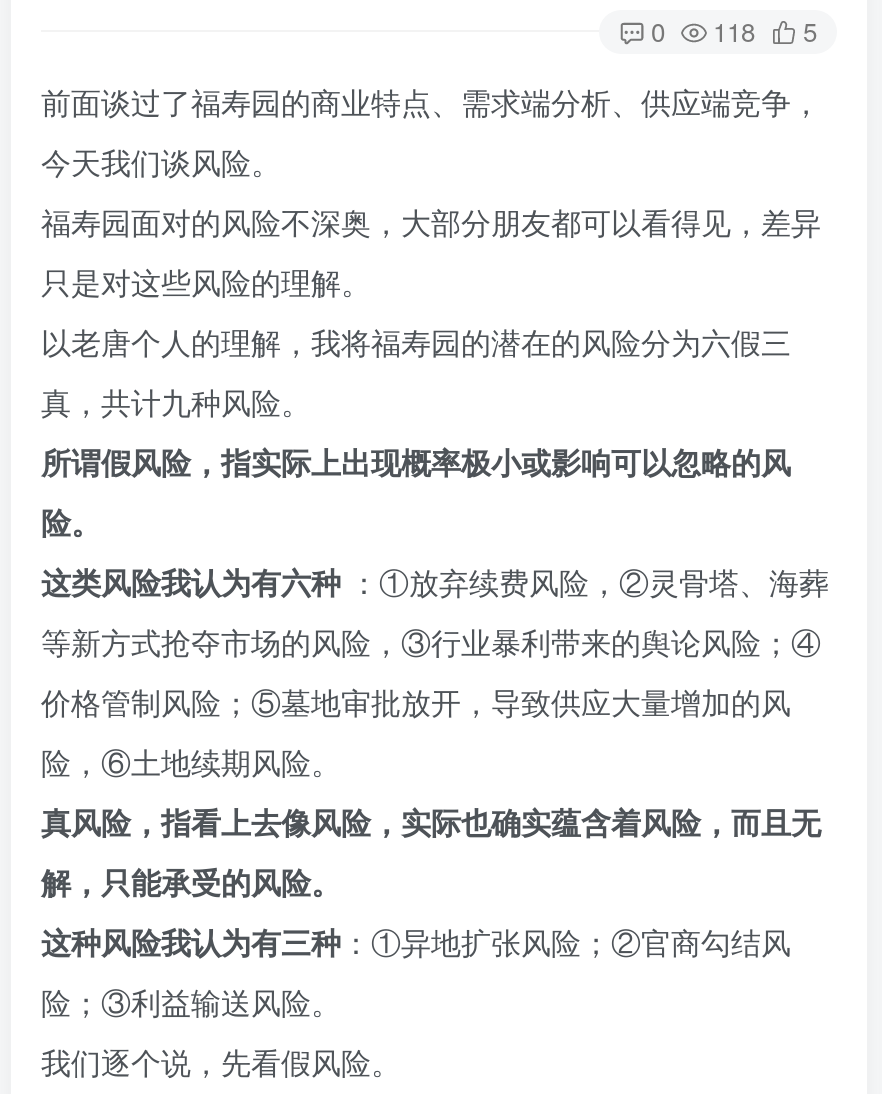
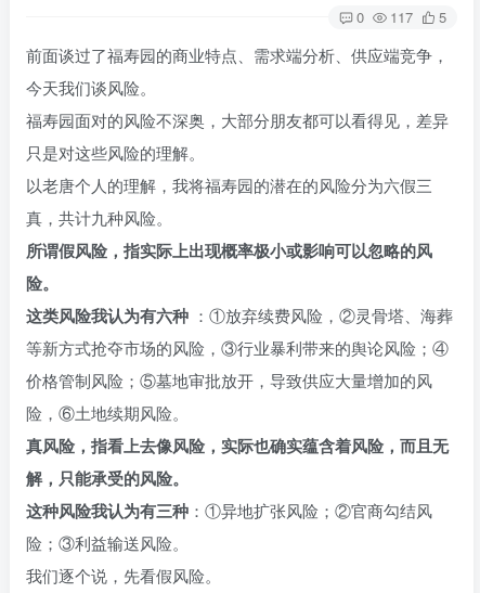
[651,12,817,50] 0 118 5 -> [356,7,446,27] 0 117 5

